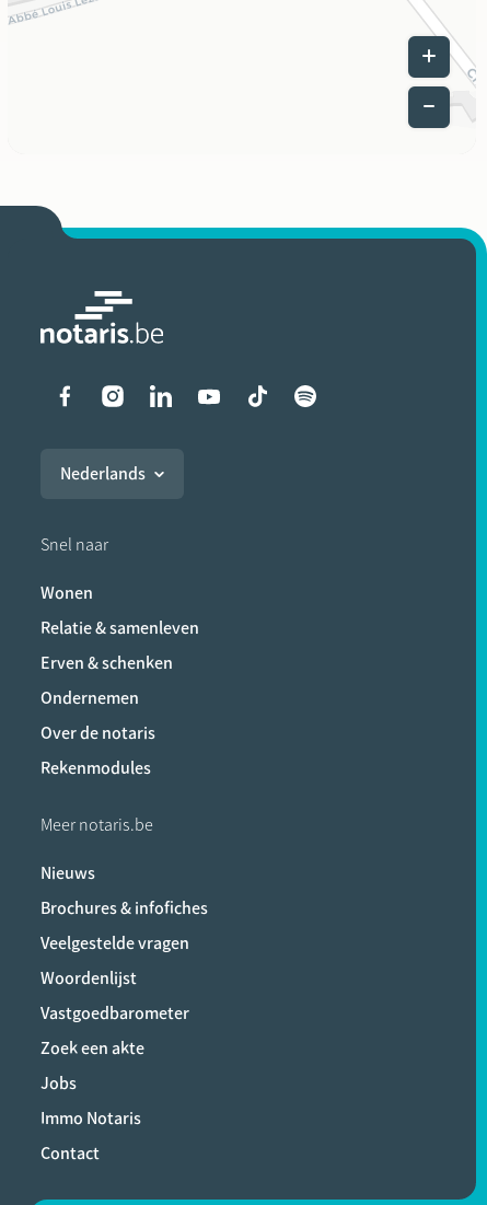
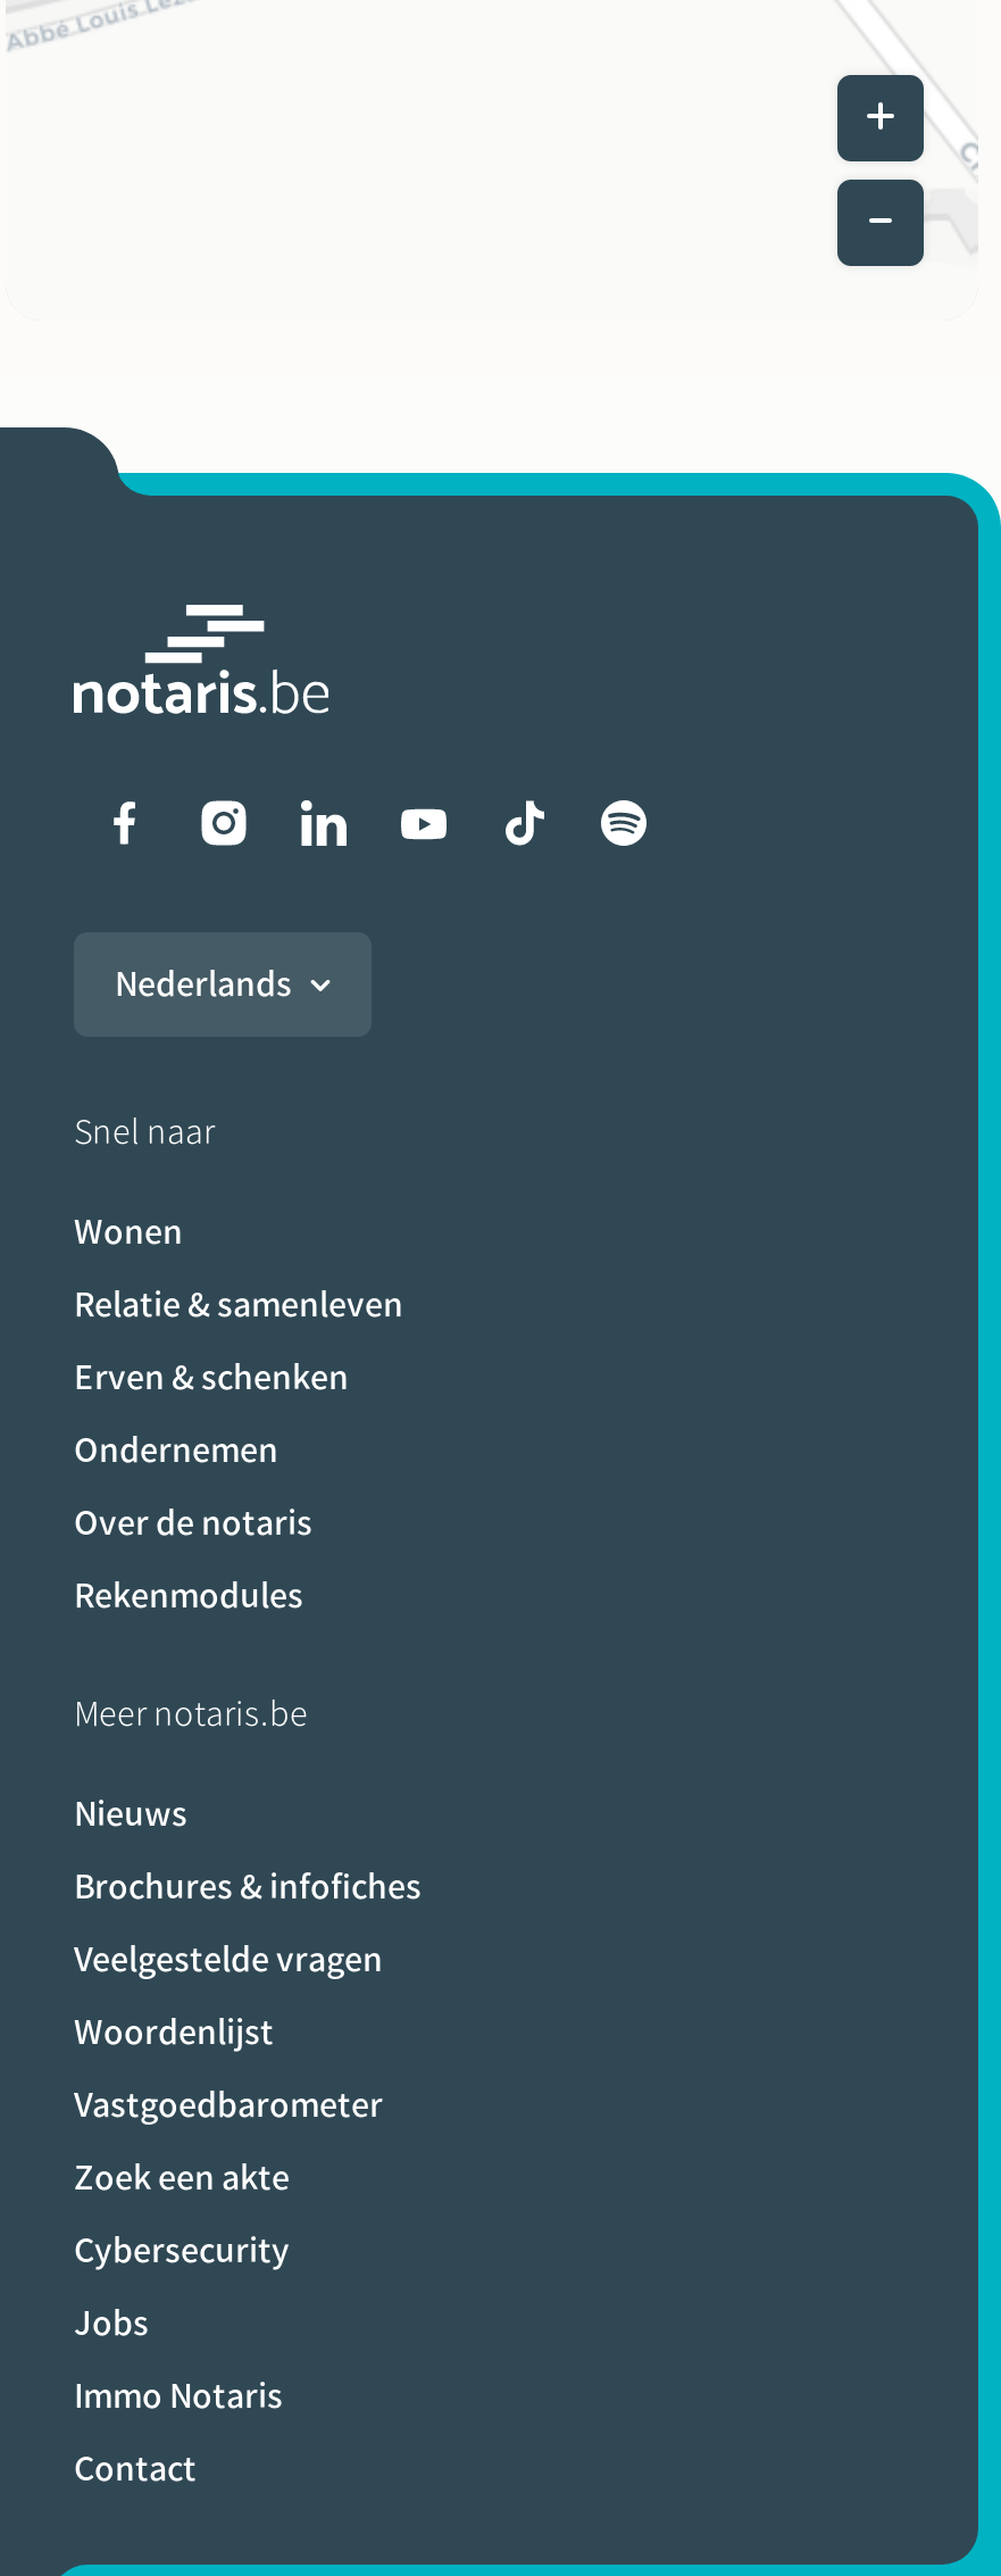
none -> [74,2228,290,2271] Cybersecurity

